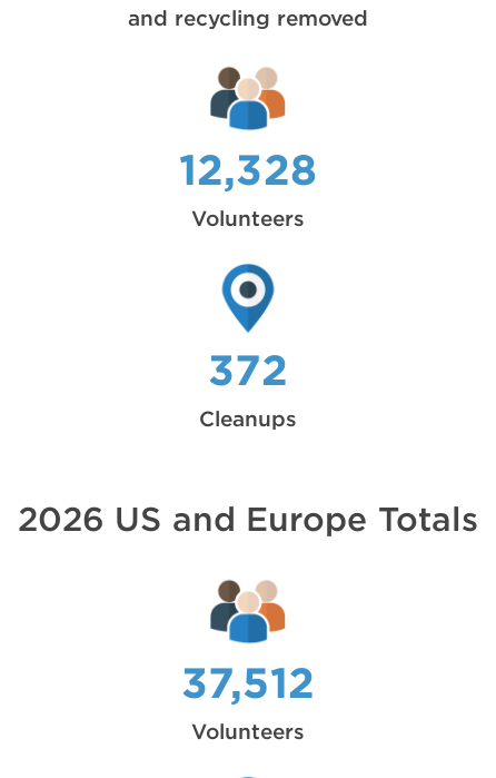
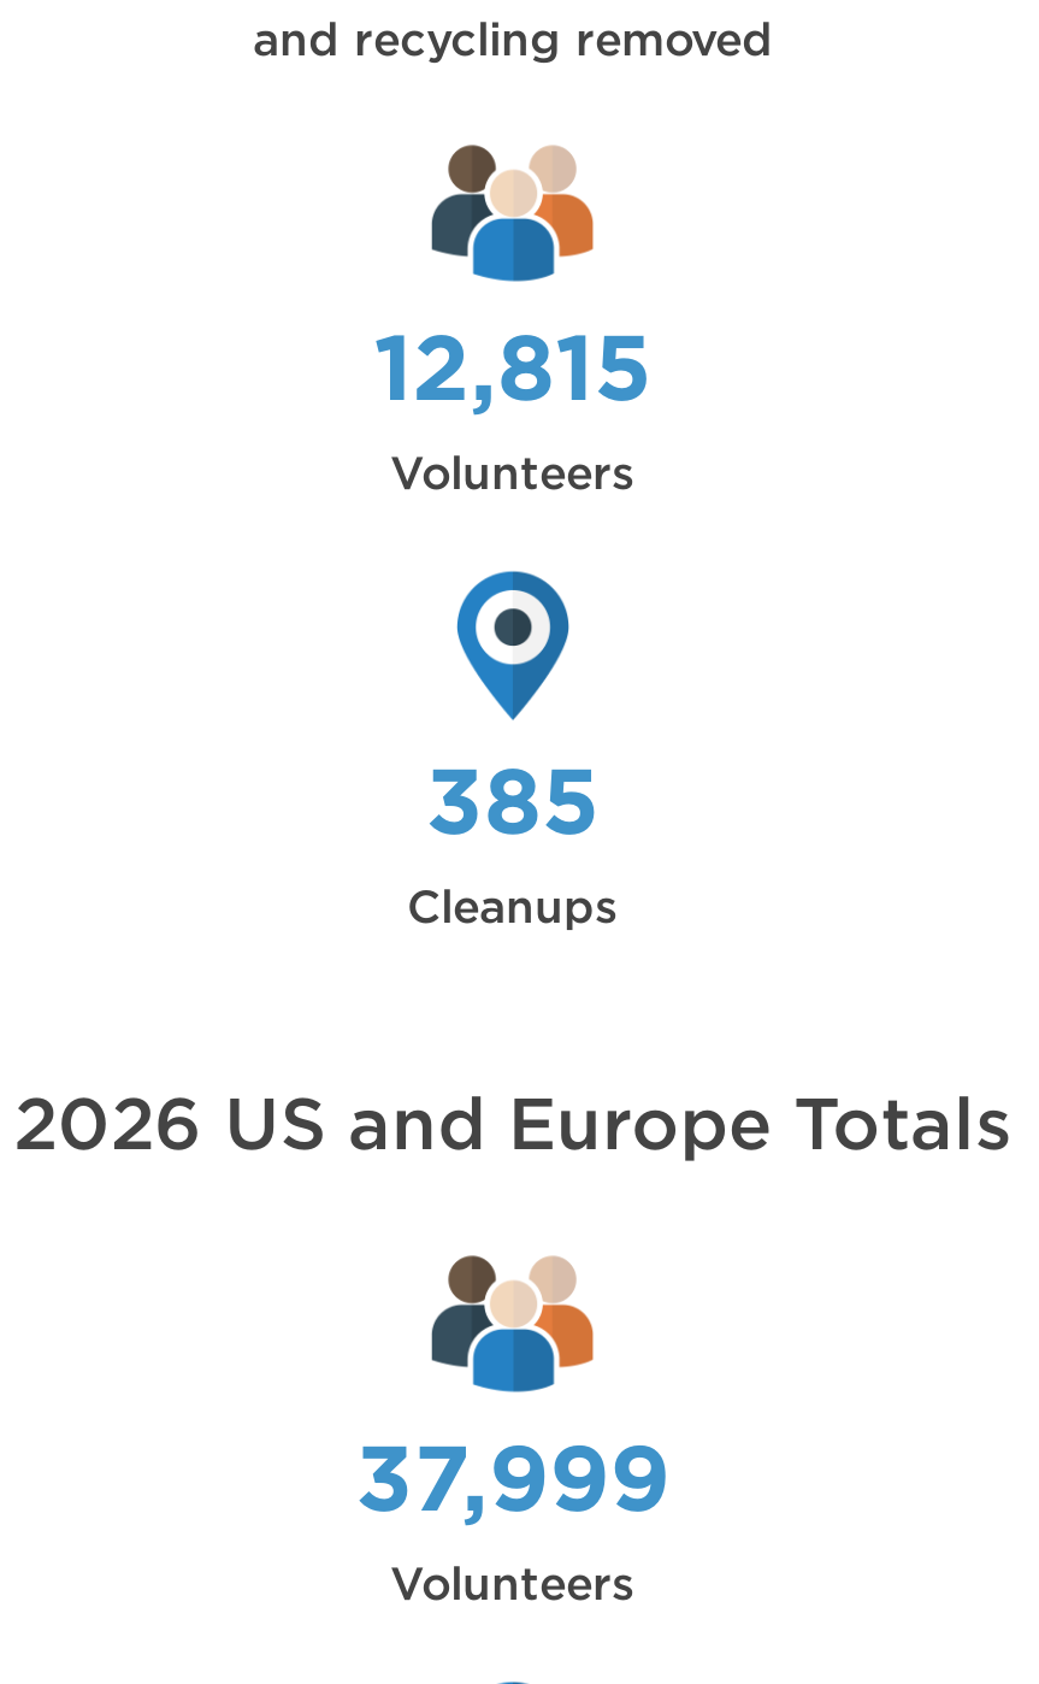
[179,144,317,194] 12,328 -> [374,312,652,420] 12,815
[208,344,288,395] 372 -> [426,746,600,854] 385
[181,657,315,707] 37,512 -> [356,1423,670,1531] 37,999

